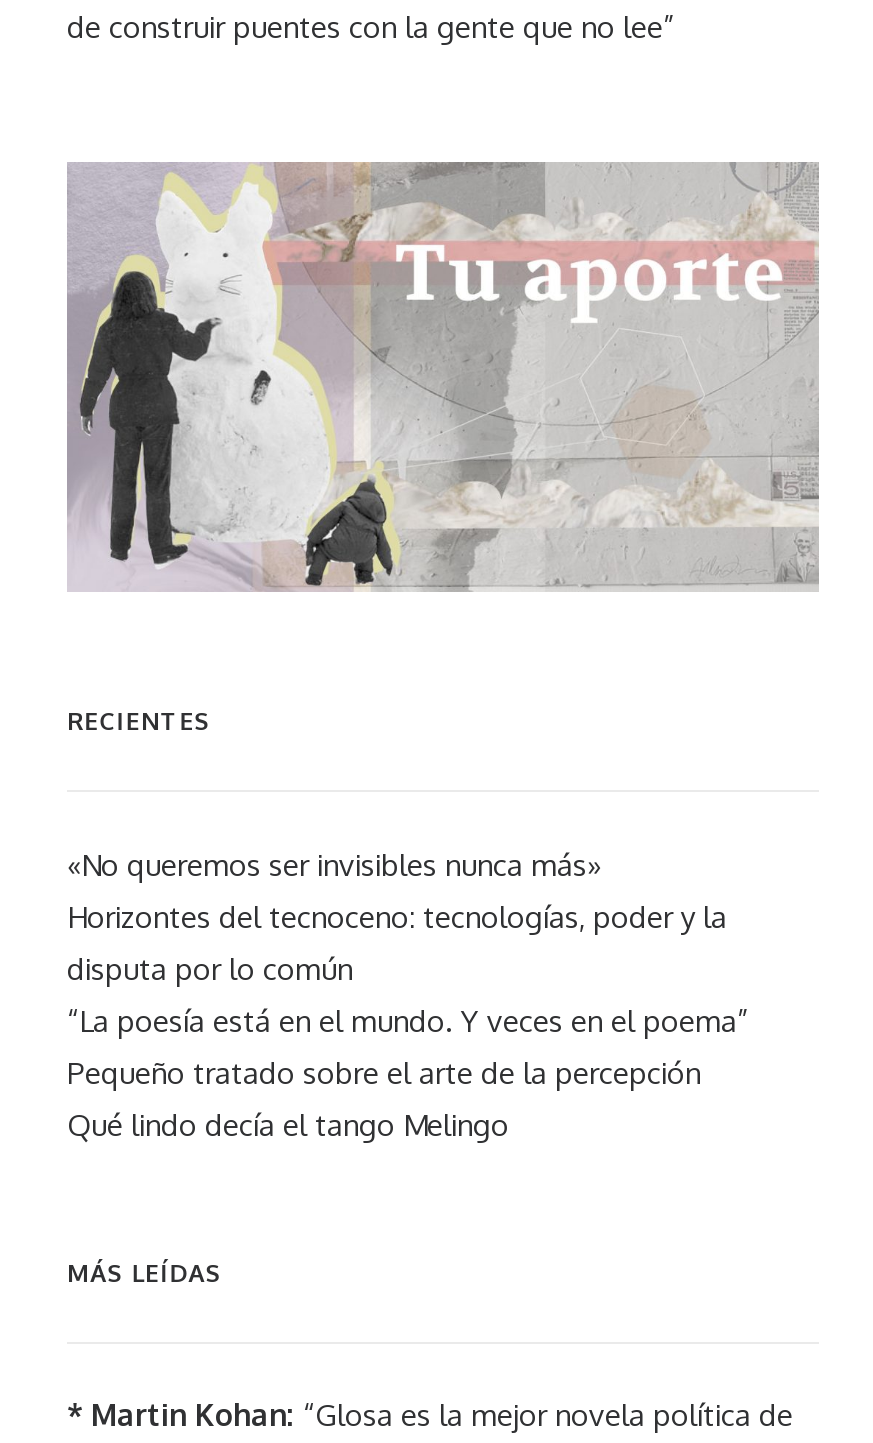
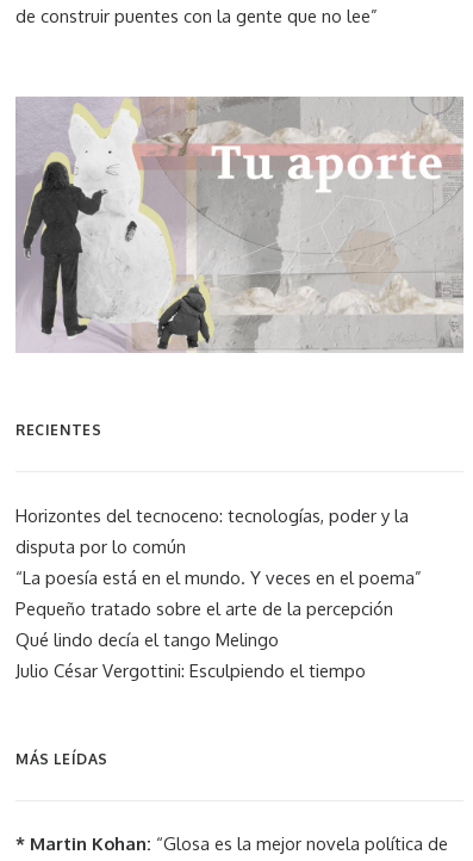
[67,846,601,884] «No queremos ser invisibles nunca más» -> none
moved [67,898,749,1144] -> [15,504,422,651]: Horizontes del tecnoceno: tecnologías, poder y la | disputa por lo común | “La poesía está en el mundo. Y veces en el poema” | Pequeño tratado sobre el arte de la percepción | Qué lindo decía el tango Melingo
none -> [15,659,366,682] Julio César Vergottini: Esculpiendo el tiempo

